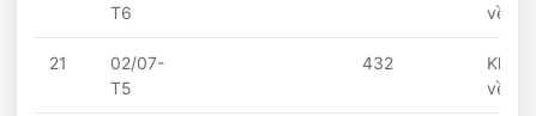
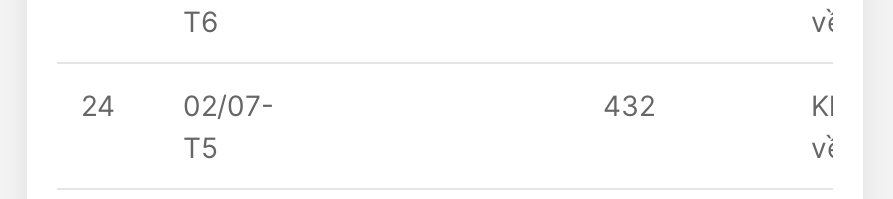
[49,53,67,73] 21 -> [81,88,115,122] 24

